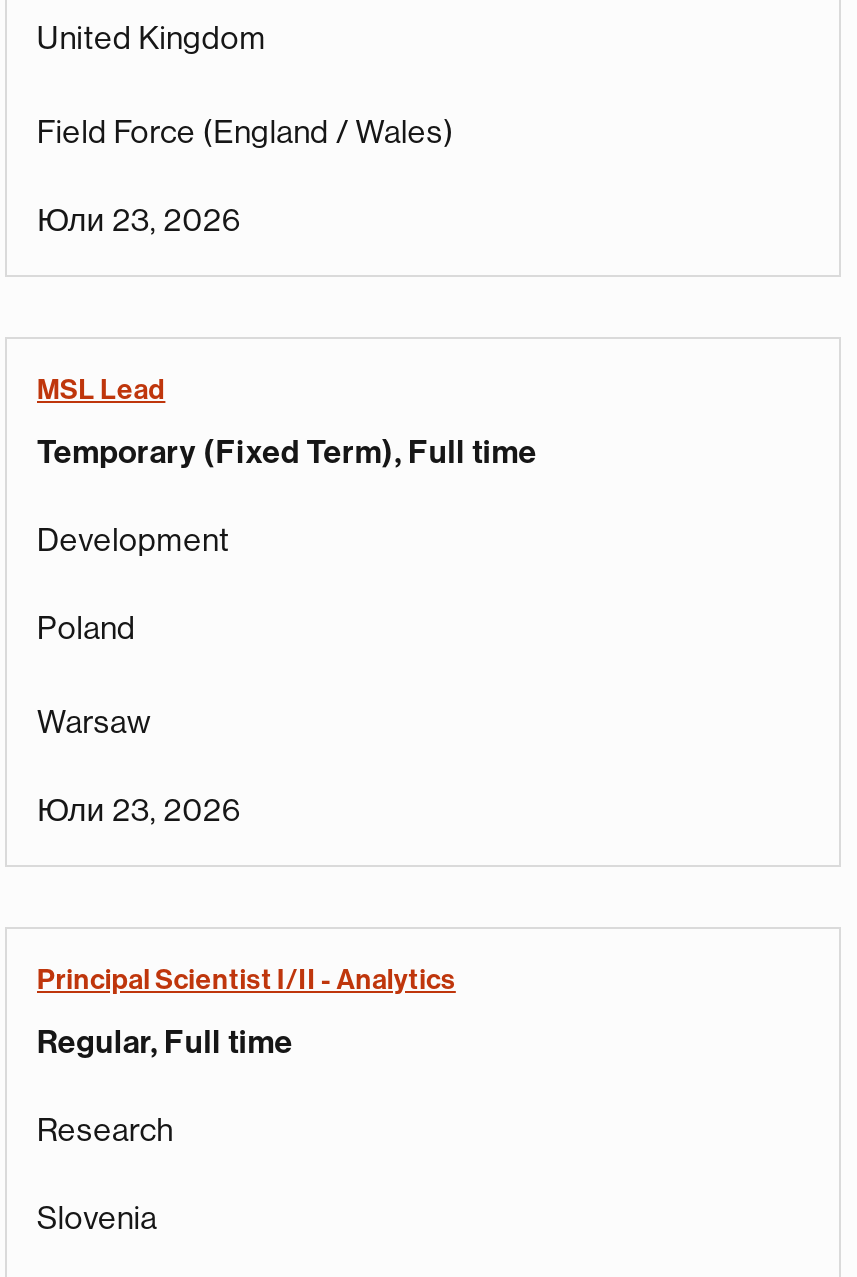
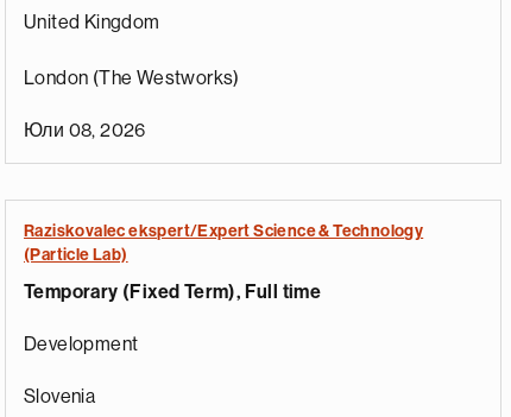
[37,117,454,149] Field Force (England / Wales) -> [24,69,240,88] London (The Westworks)
[37,205,241,237] Юли 23, 2026 -> [24,121,146,140] Юли 08, 2026
[37,375,165,403] MSL Lead -> [24,222,423,263] Raziskovalec ekspert/Expert Science & Technology | (Particle Lab)
moved [37,437,537,557] -> [24,283,321,354]: Temporary (Fixed Term), Full time | Development
[37,613,241,827] Poland | Warsaw | Юли 23, 2026 -> none
[37,965,456,1147] Principal Scientist I/II - Analytics | Regular, Full time | Research -> none

